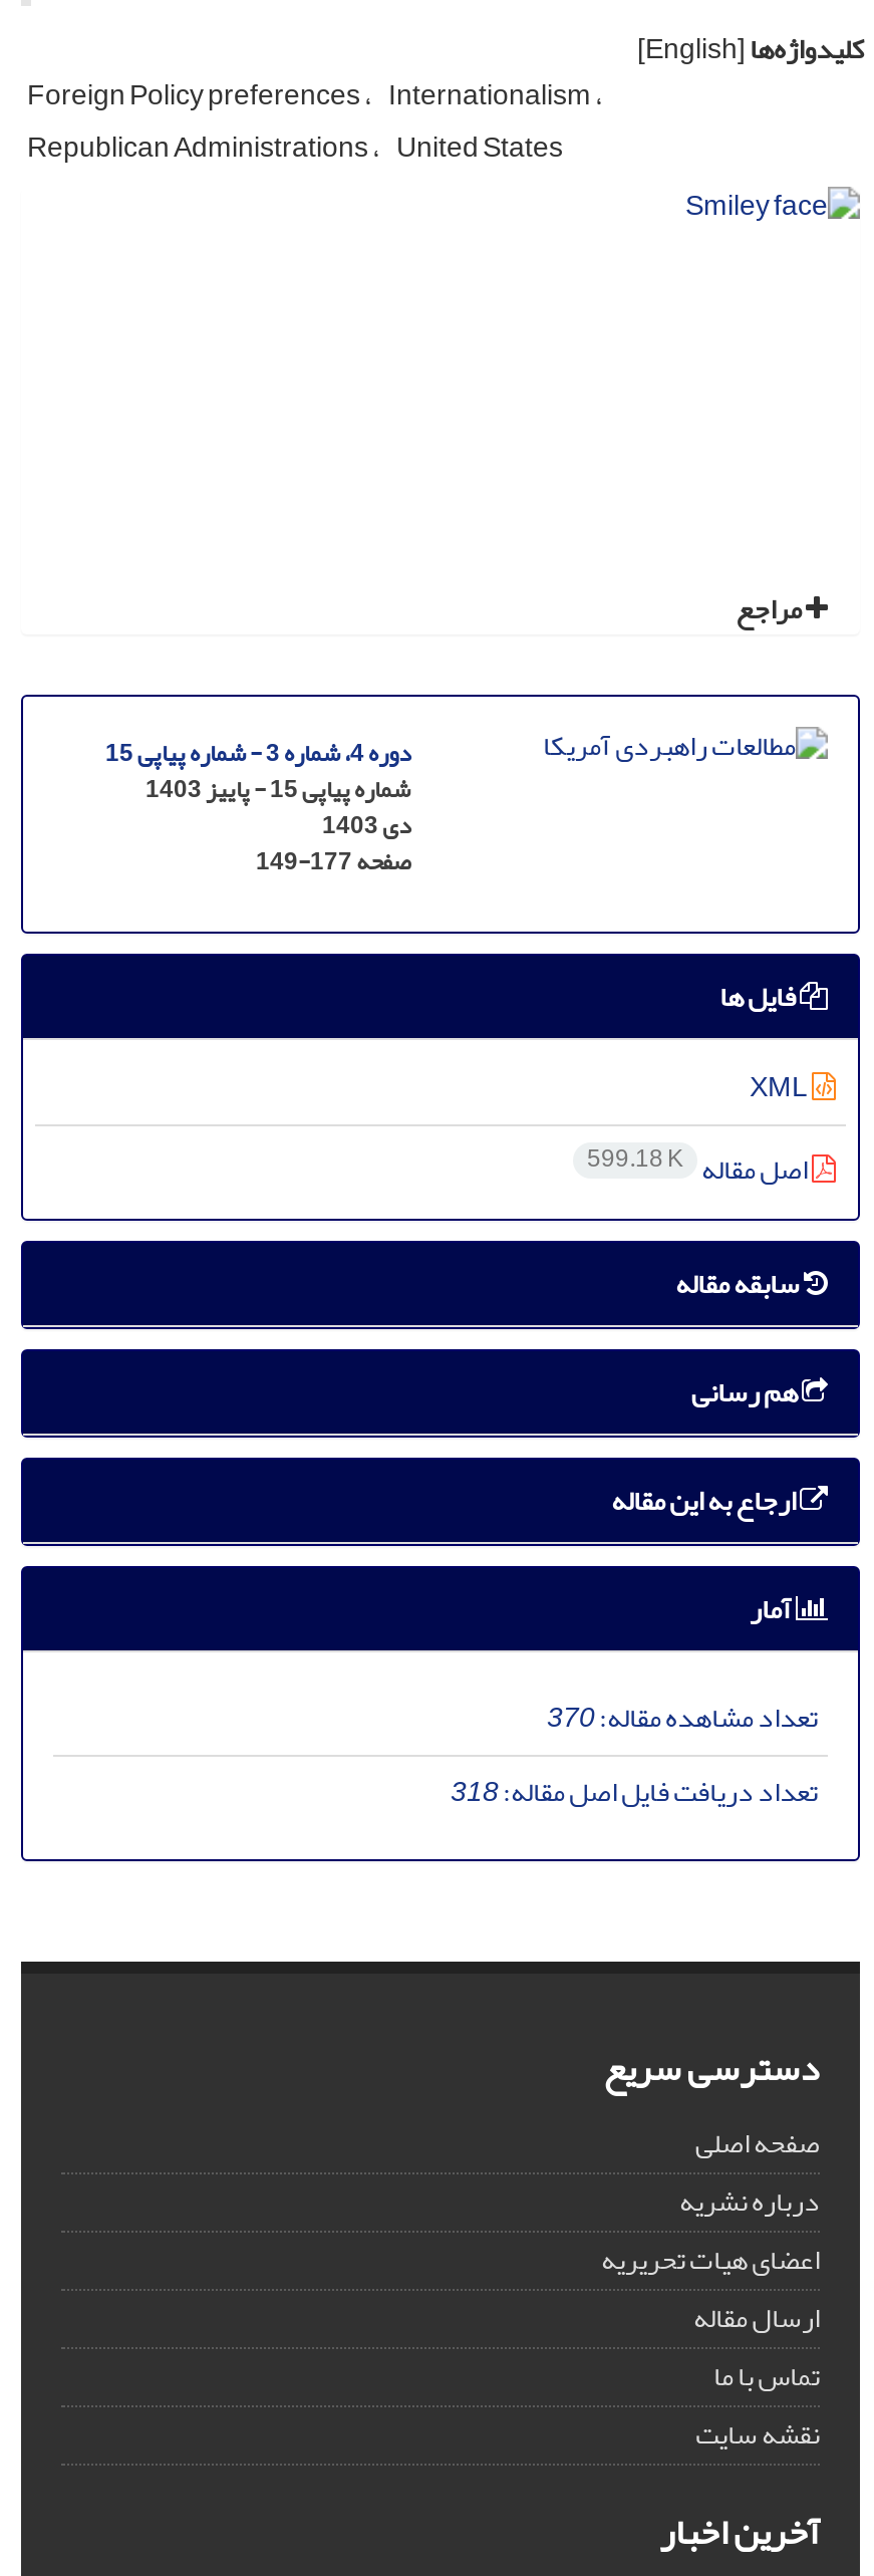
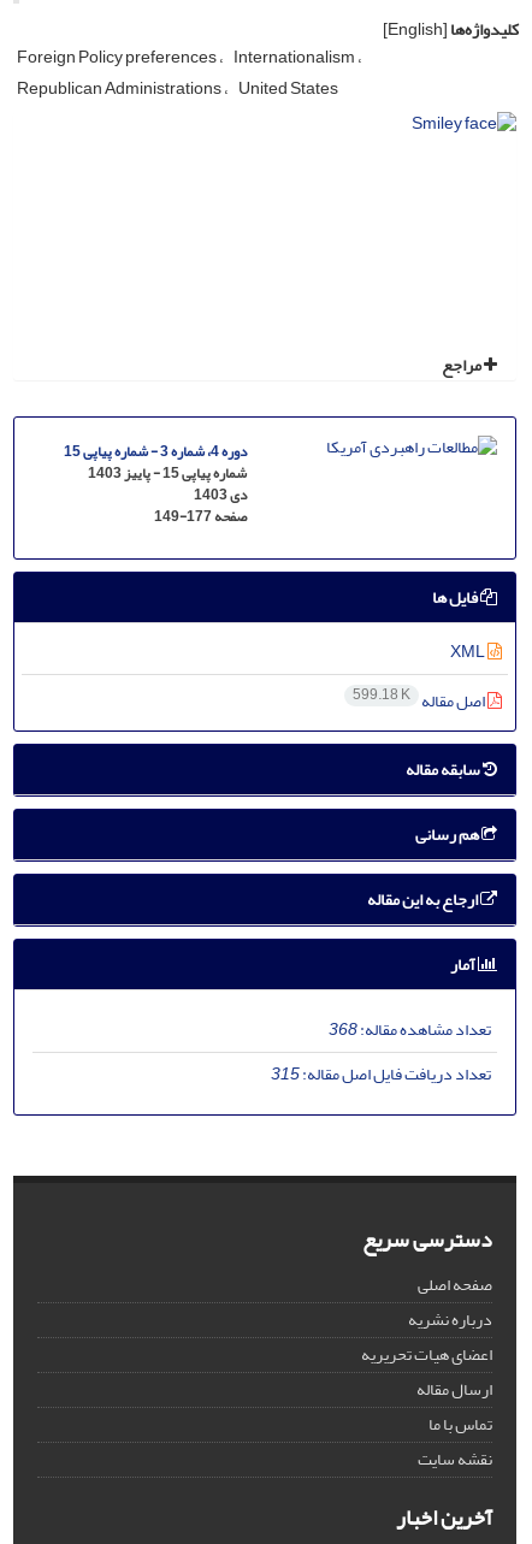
[547,1690,818,1744] تعداد مشاهده مقاله:370 -> [329,1013,491,1045] تعداد مشاهده مقاله:368
[451,1764,818,1818] تعداد دریافت فایل اصل مقاله:318 -> [271,1057,491,1090] تعداد دریافت فایل اصل مقاله:315

